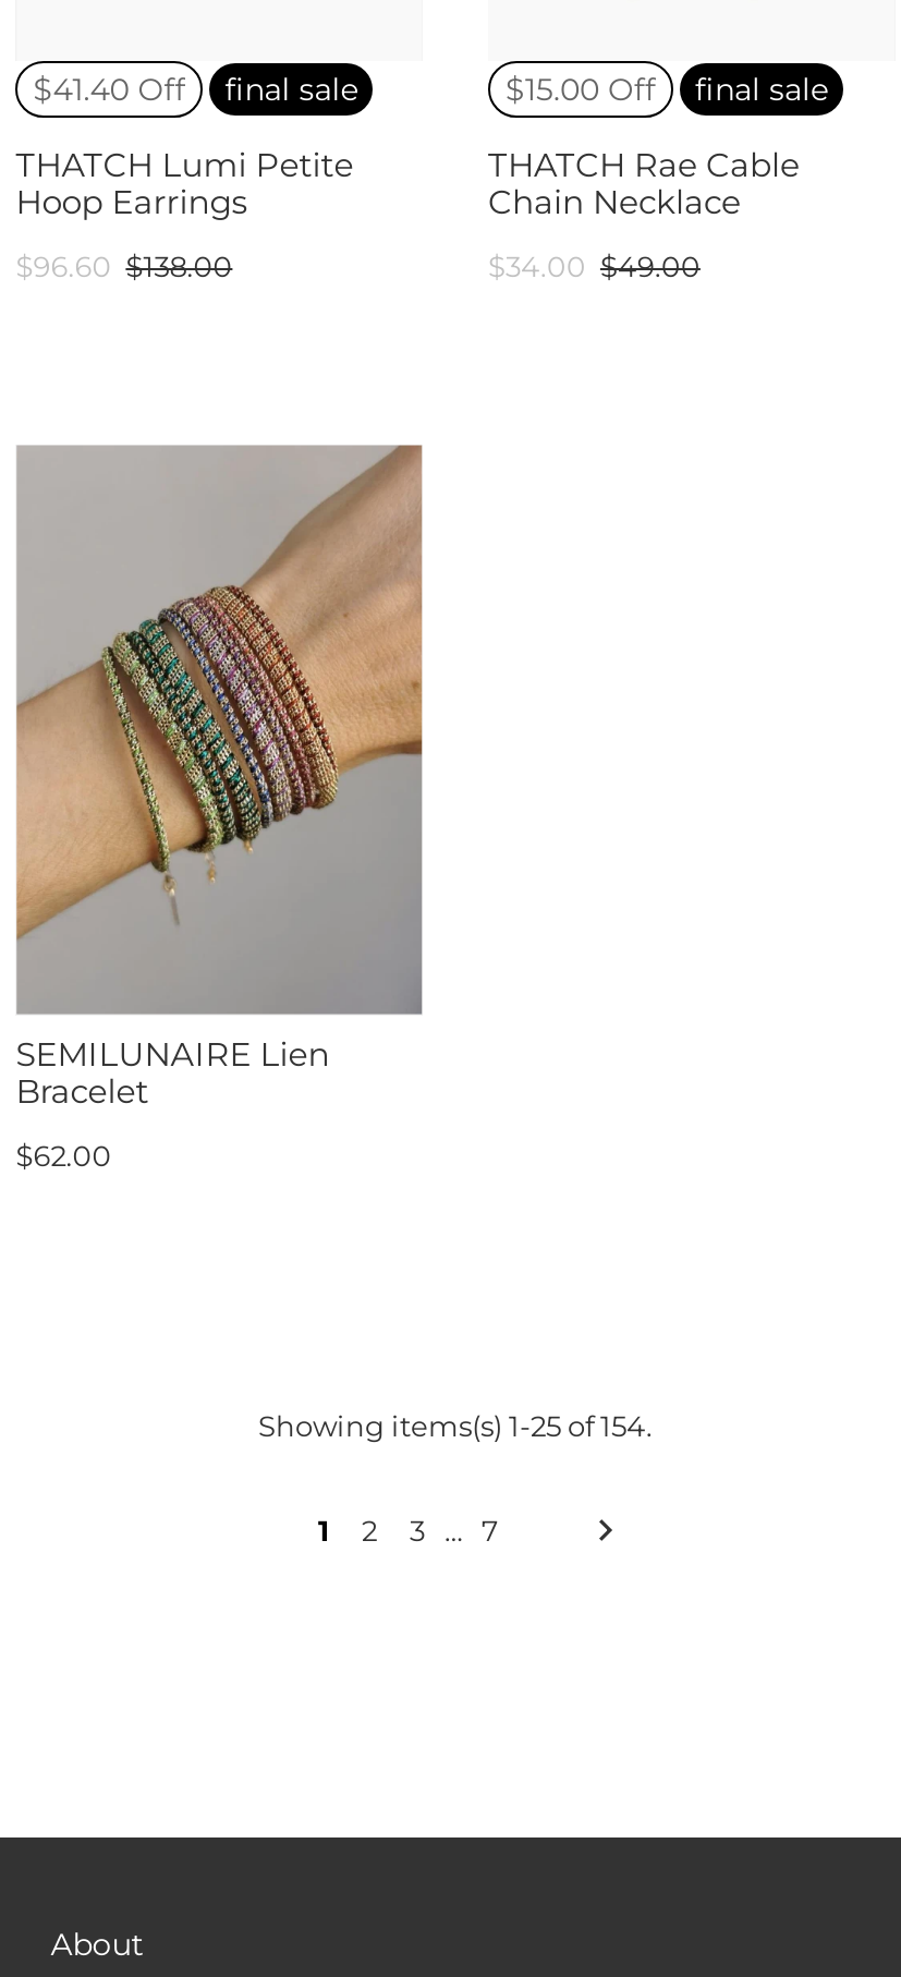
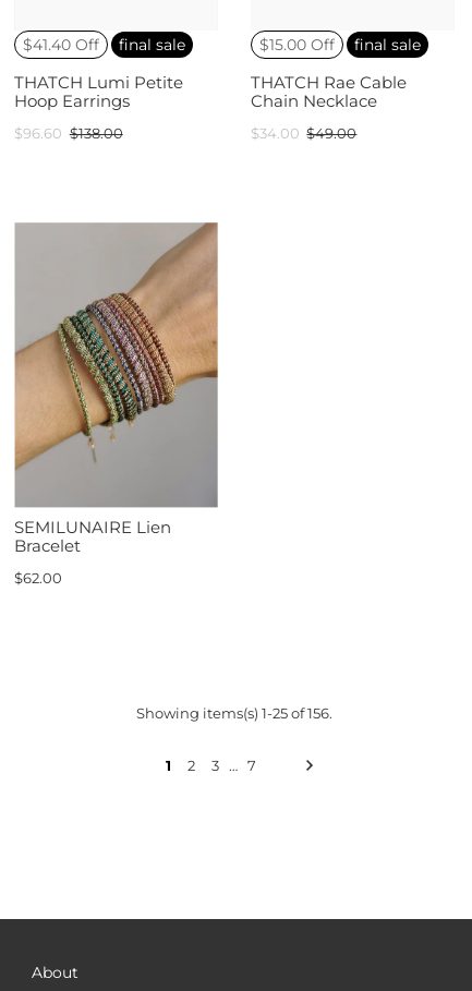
[258,1410,653,1442] Showing items(s) 1-25 of 154. -> [136,705,332,721] Showing items(s) 1-25 of 156.

